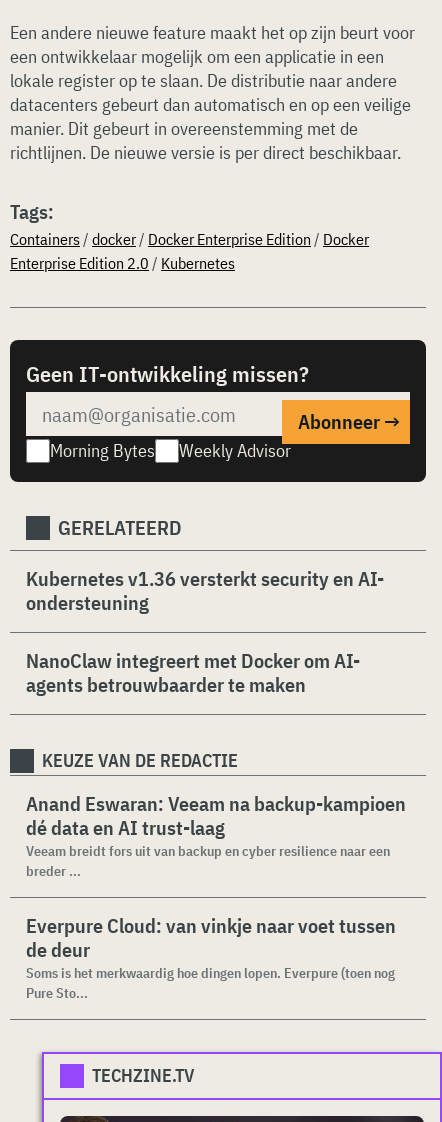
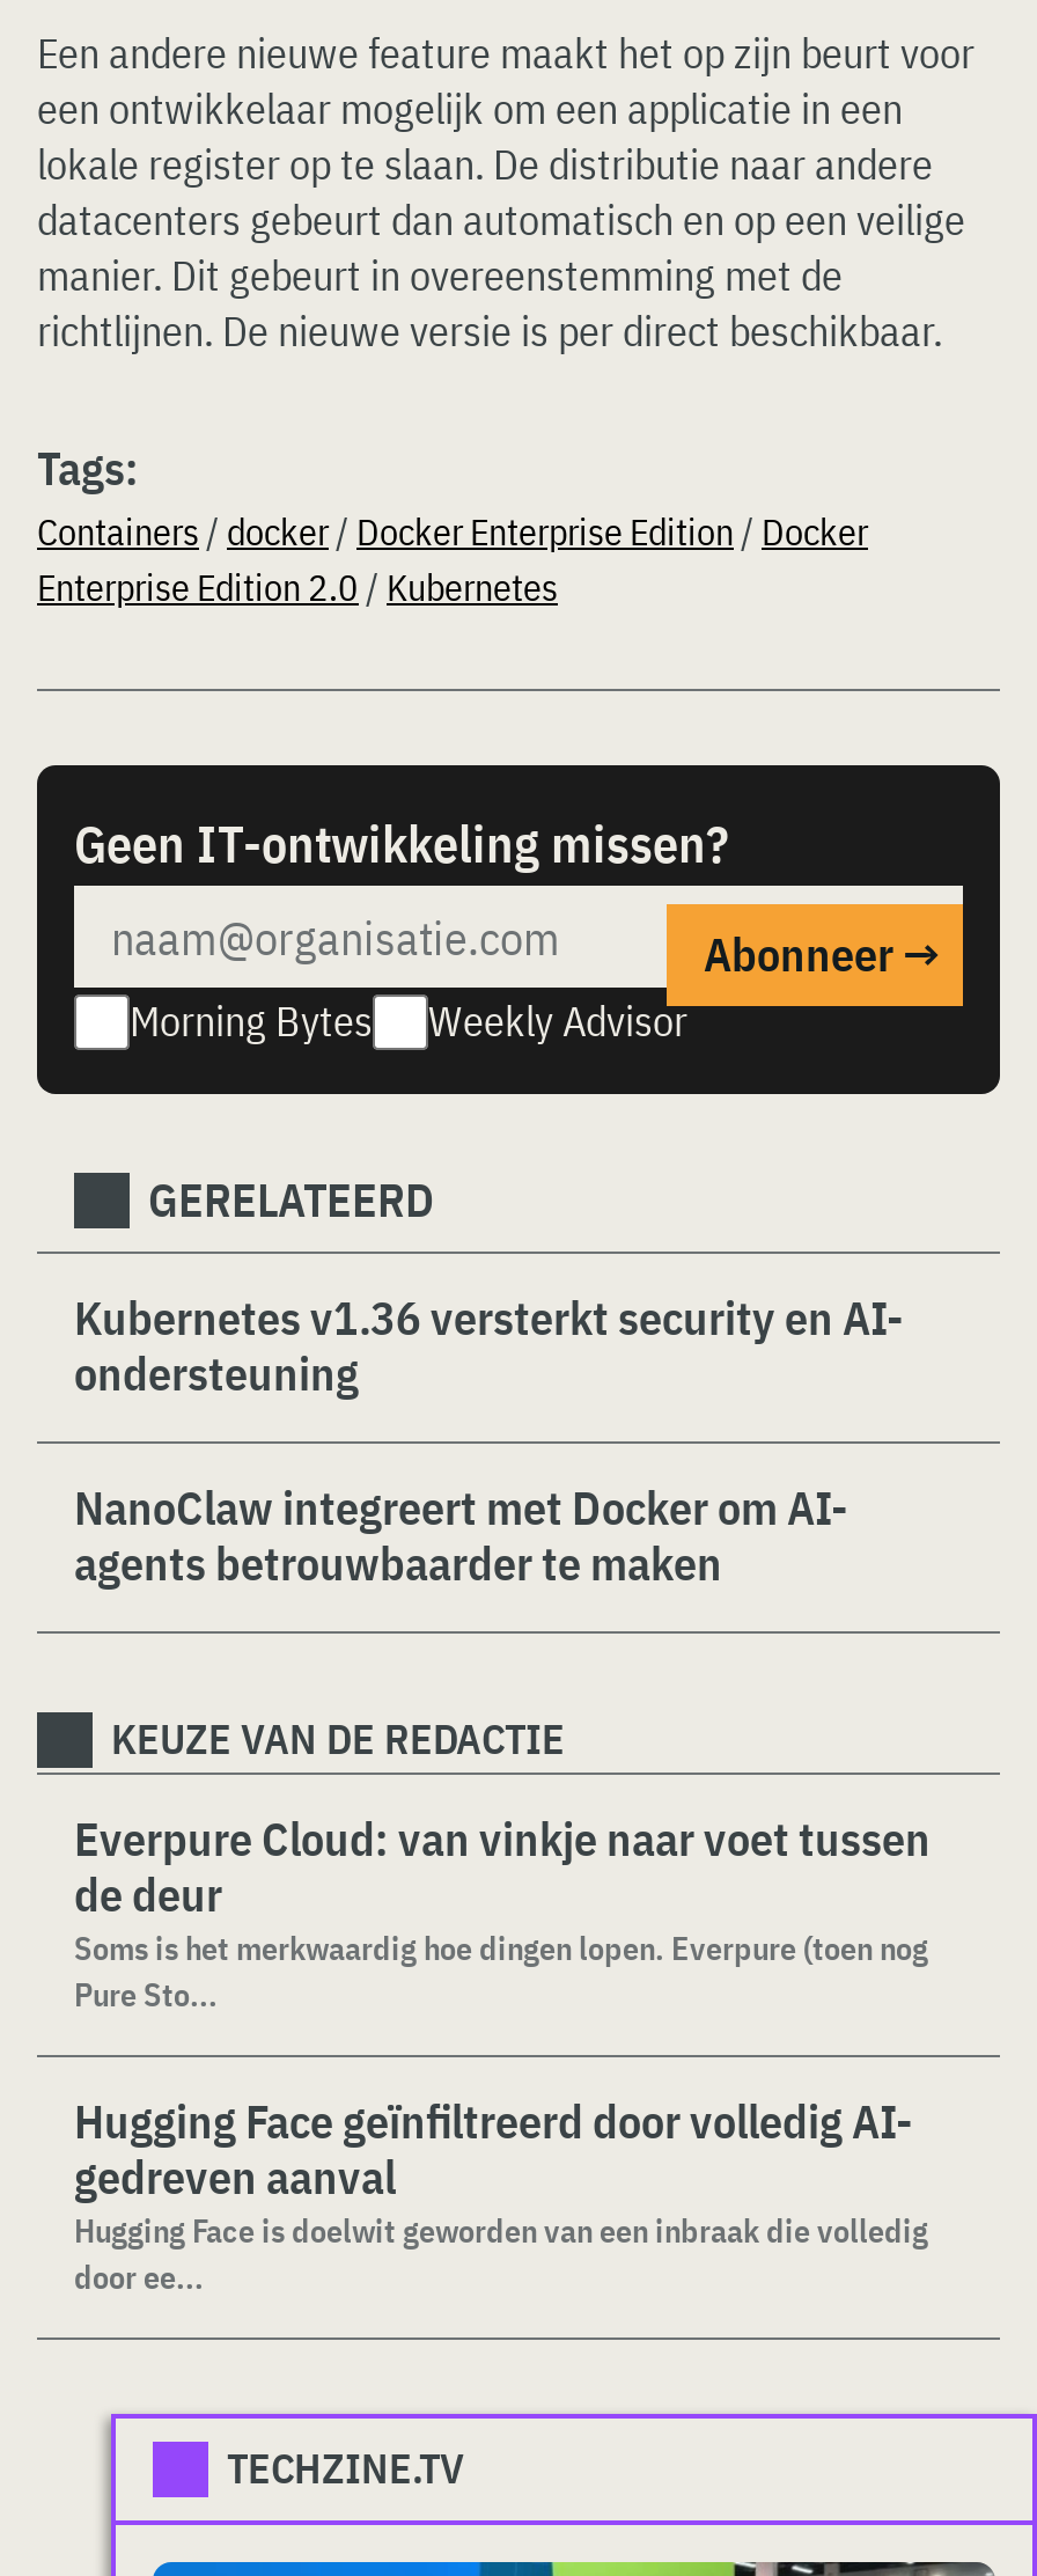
[26,790,406,880] Anand Eswaran: Veeam na backup-kampioen | dé data en AI trust-laag | Veeam breidt fors uit van backup en cyber resilience naar een | breder ... -> none
moved [26,912,396,1002] -> [74,1807,931,2016]: Everpure Cloud: van vinkje naar voet tussen | de deur | Soms is het merkwaardig hoe dingen lopen. Everpure (toen nog | Pure Sto...
none -> [74,2090,928,2298] Hugging Face geïnfiltreerd door volledig AI- | gedreven aanval | Hugging Face is doelwit geworden van een inbraak die volledig | door ee...

